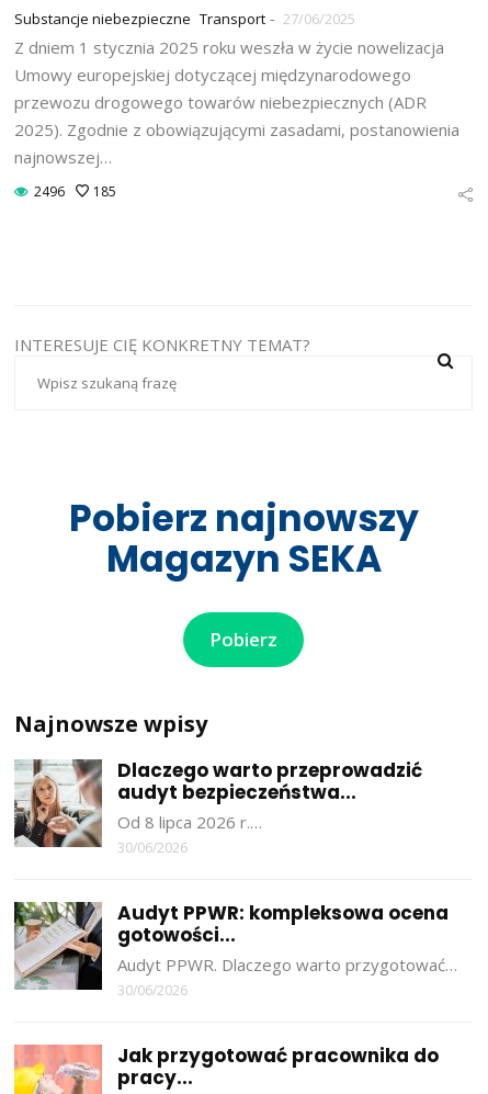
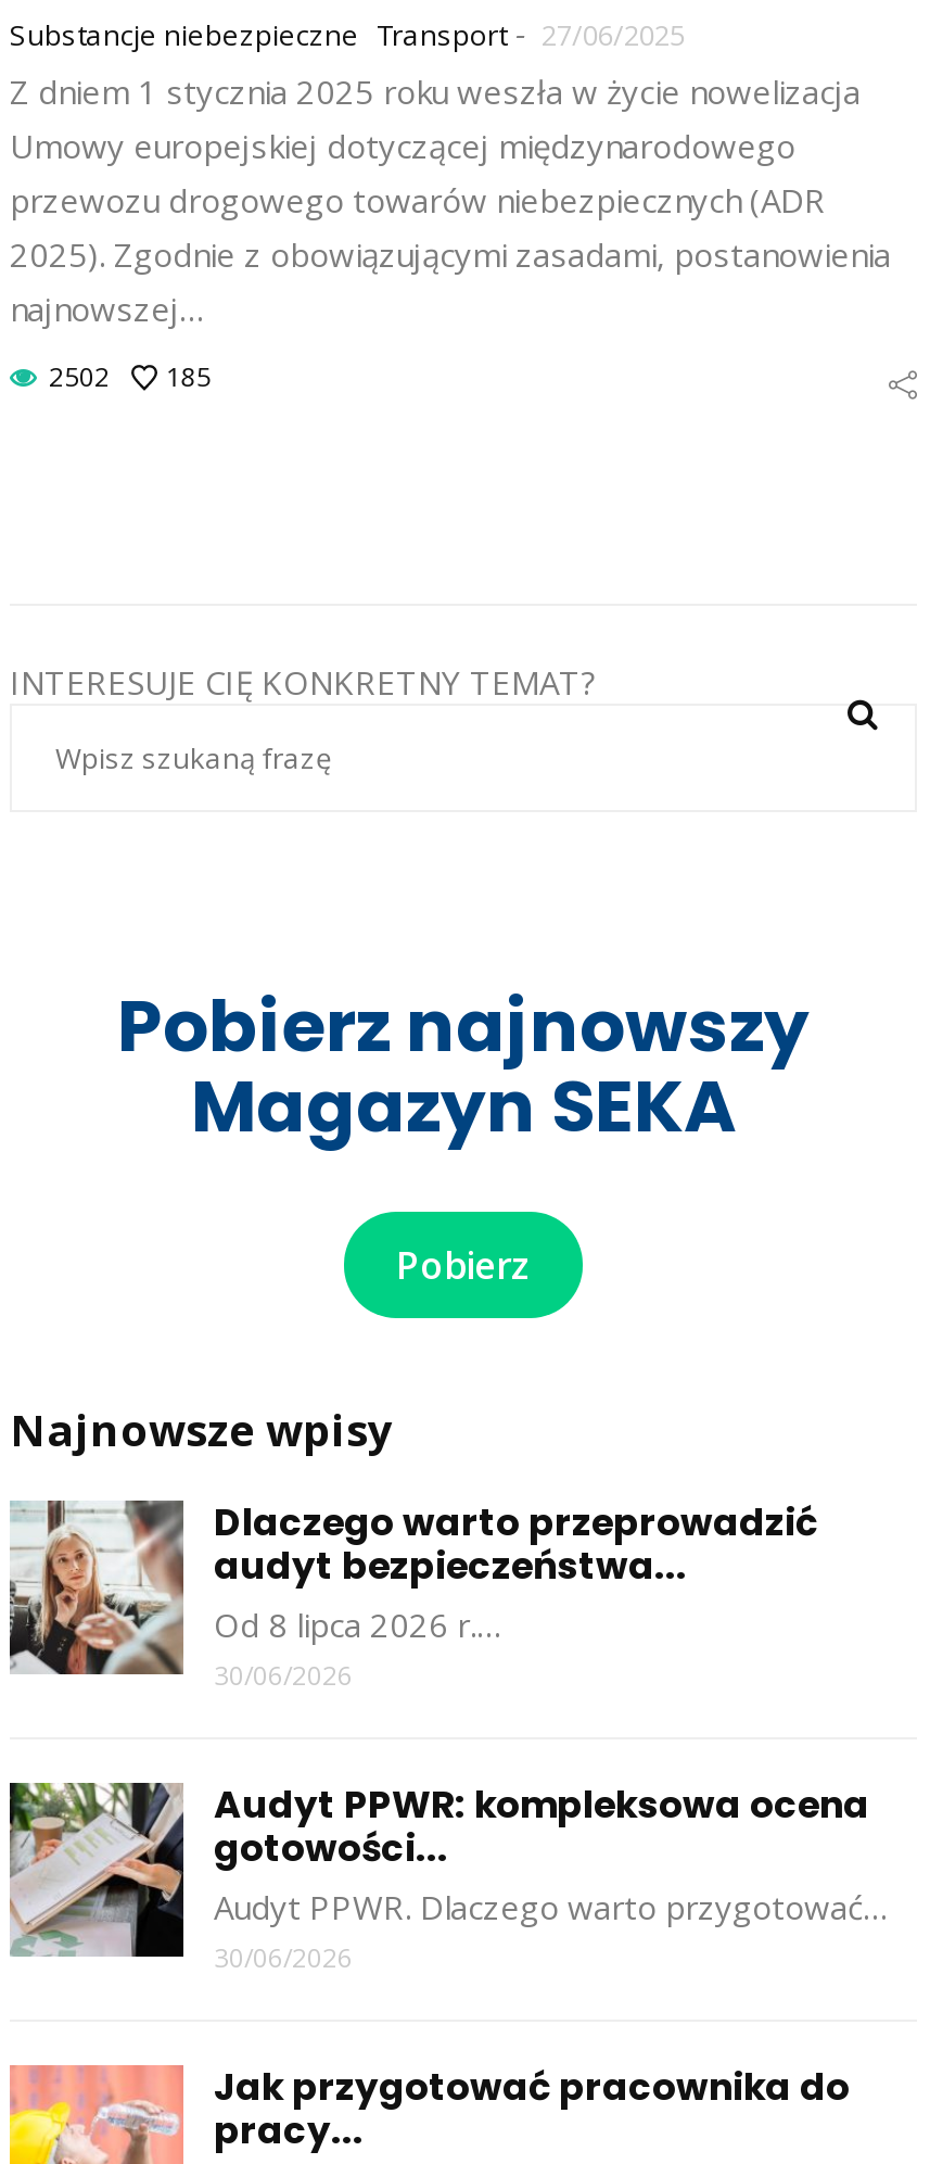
[34,182,116,201] 2496 185 -> [49,359,211,396] 2502 185

